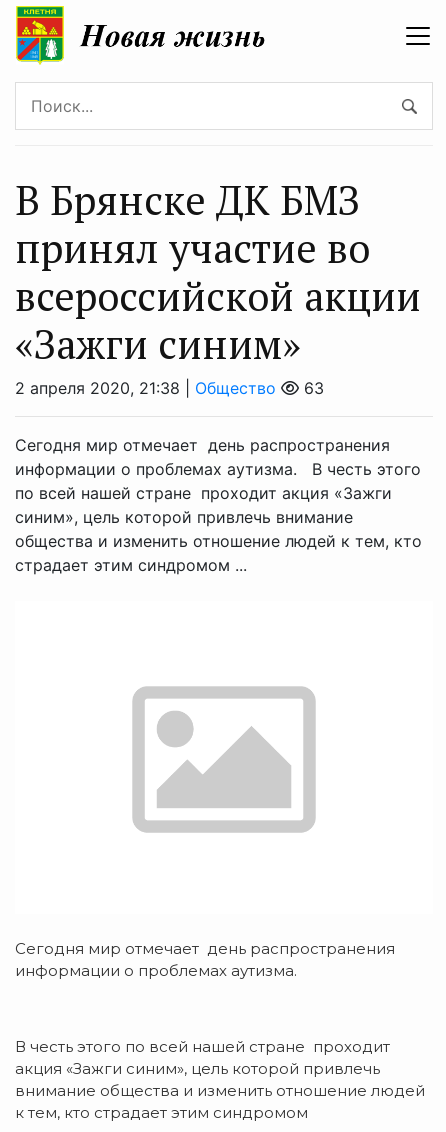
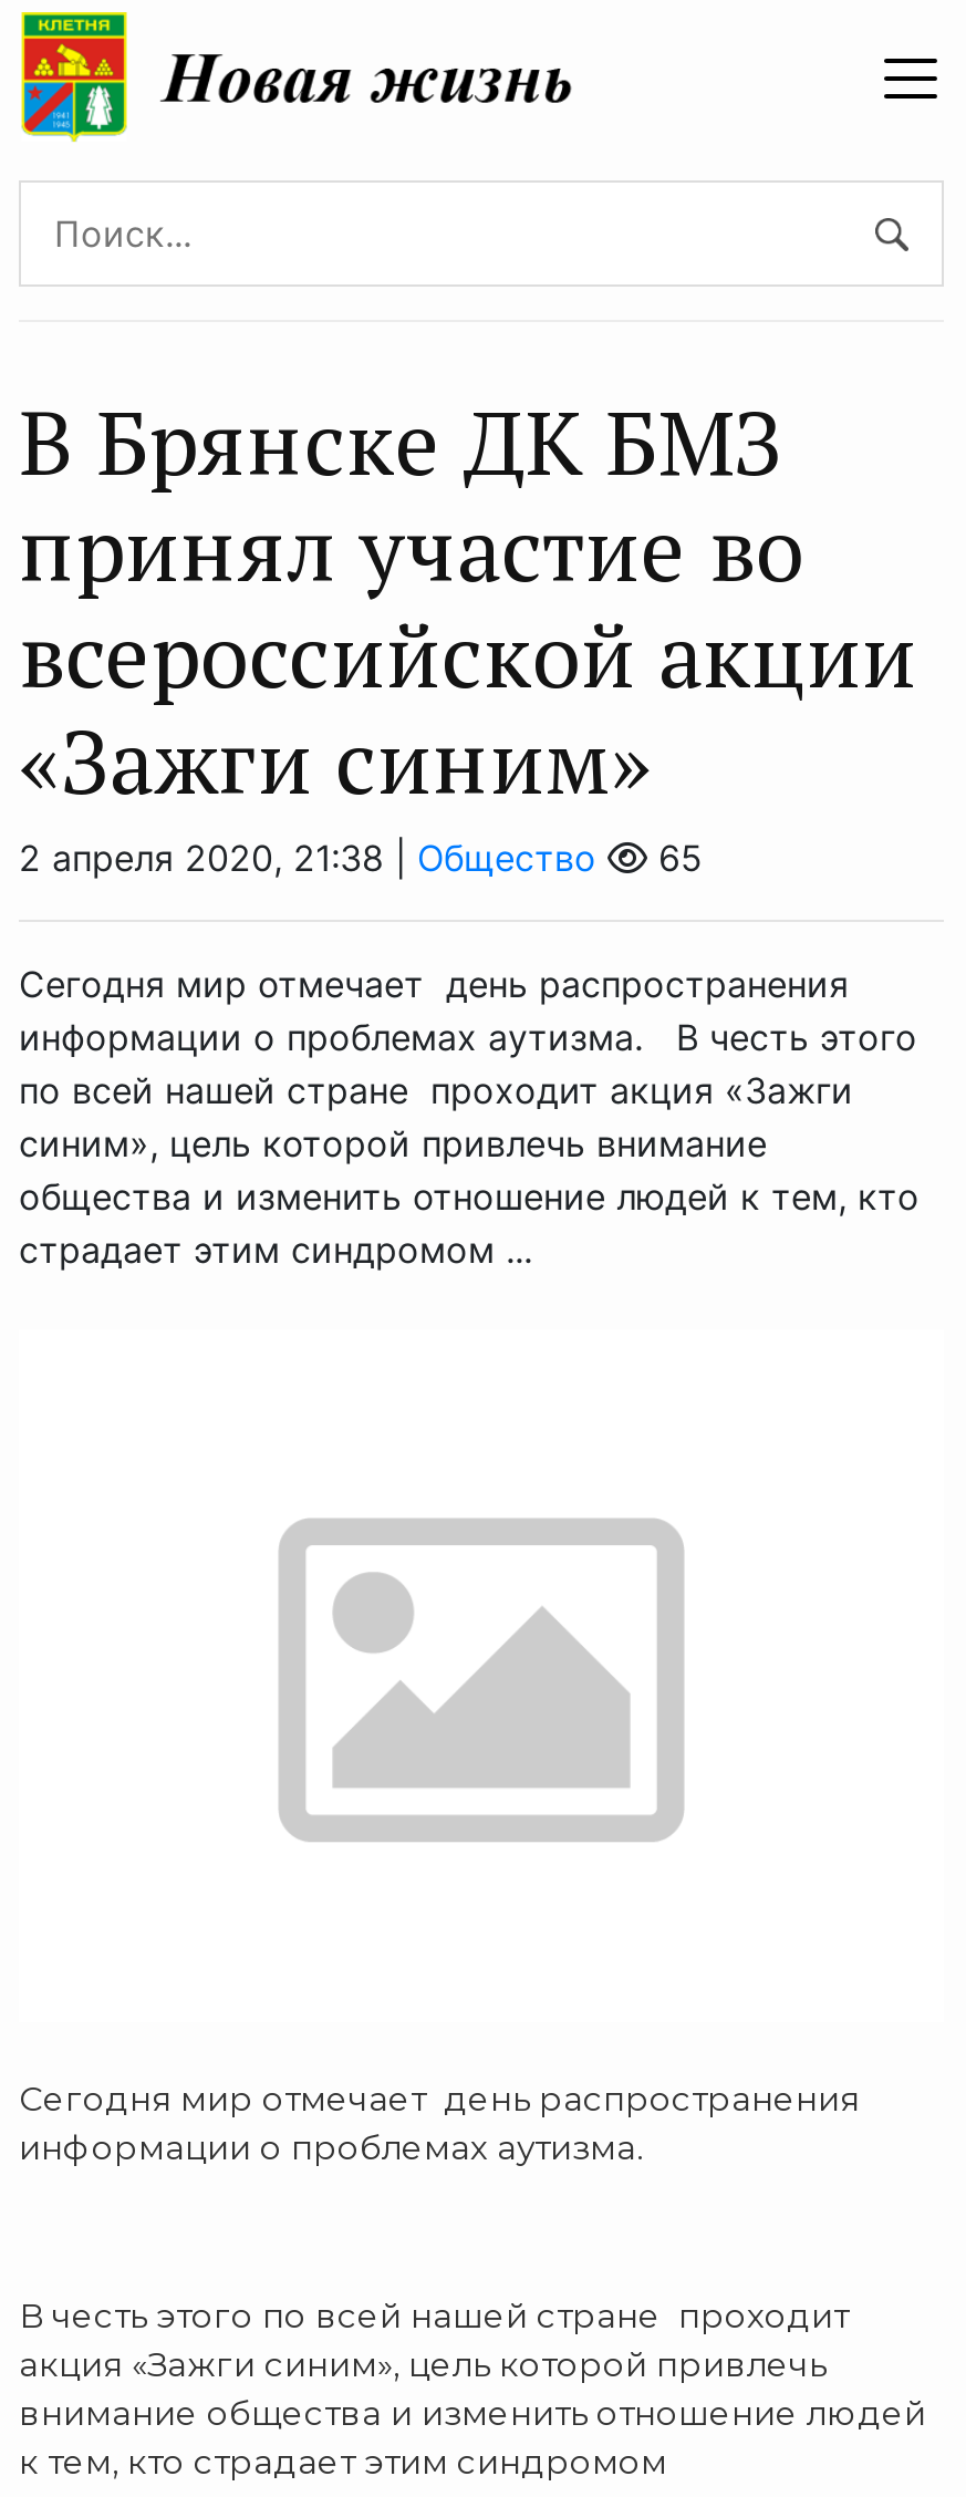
[299,378,324,398] 63 -> [647,835,703,879] 65

